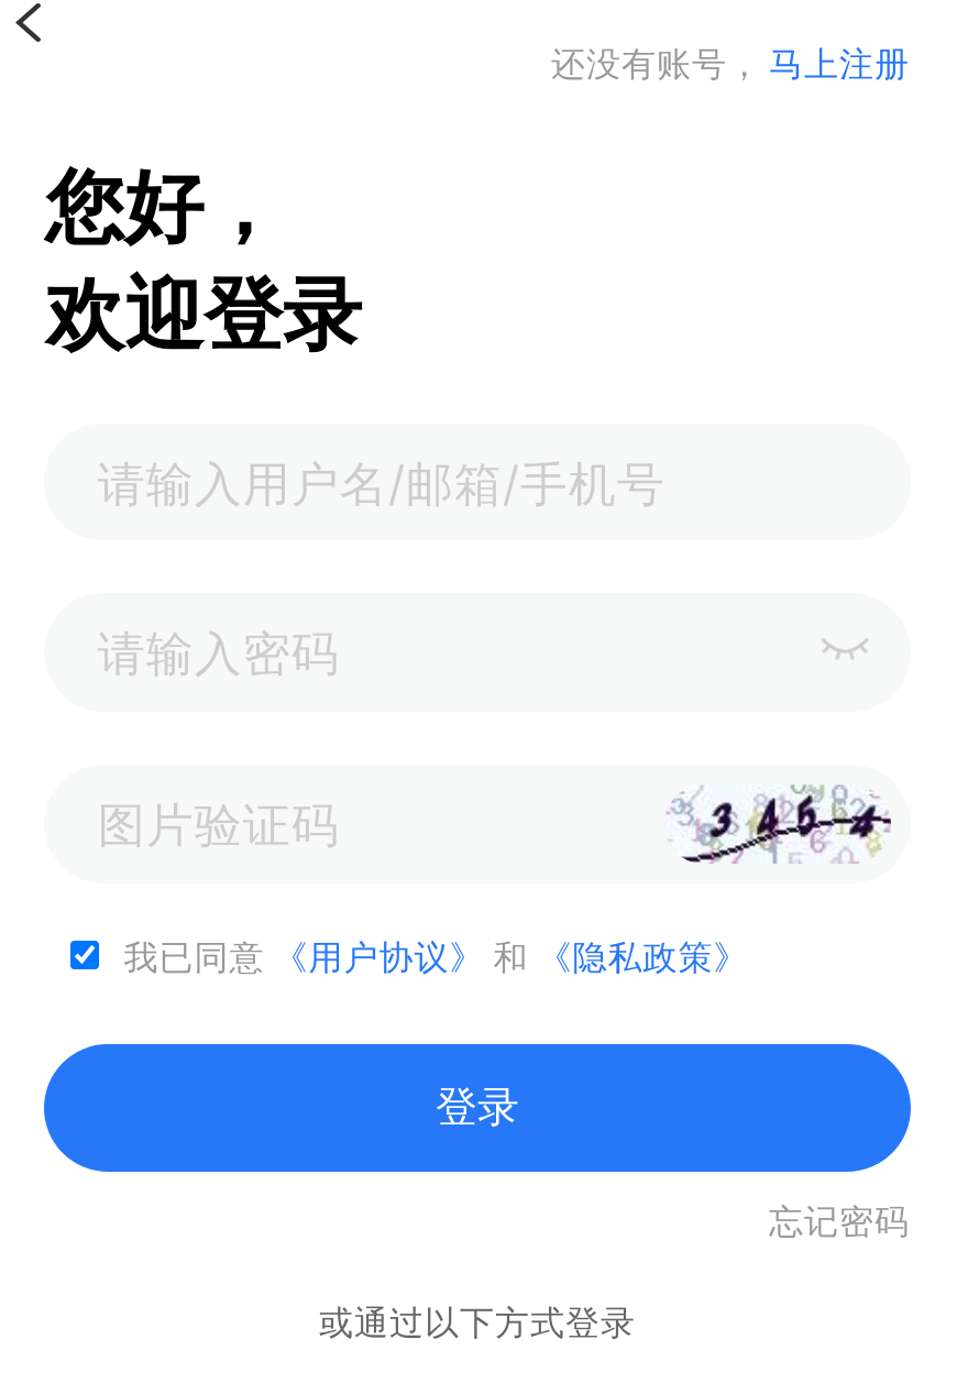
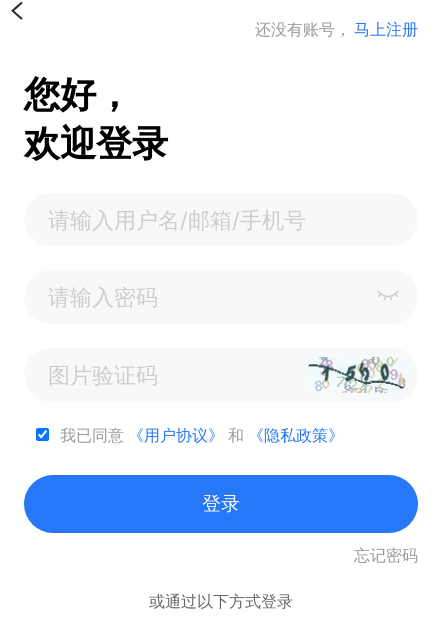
[673,784,893,864] [image] -> [308,357,409,393] [image]

